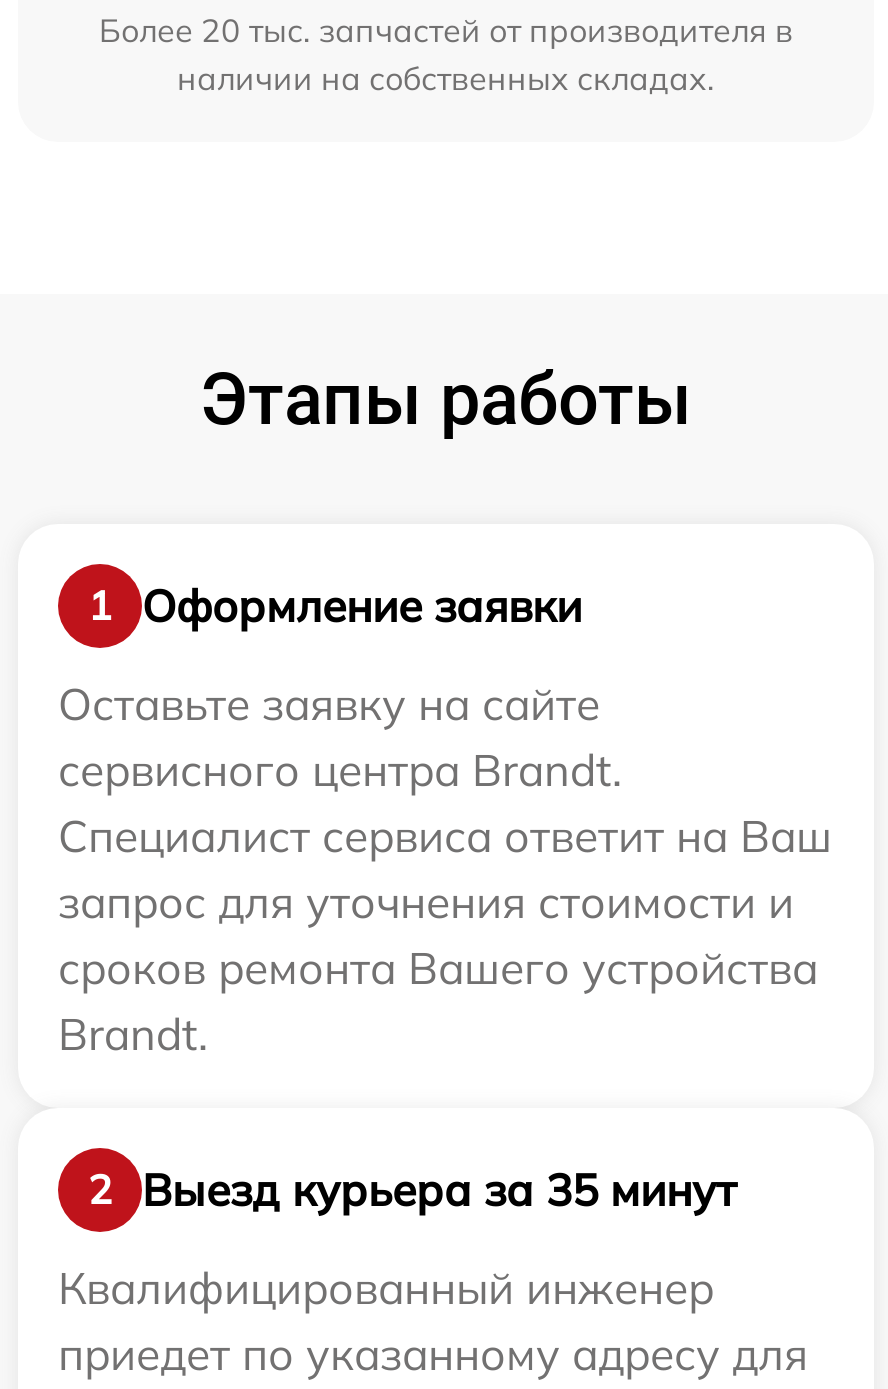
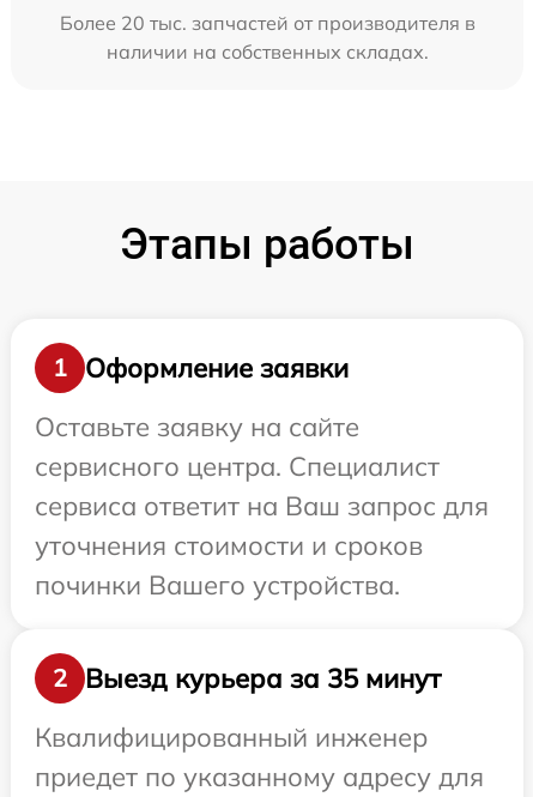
[58,743,832,1063] сервисного центра Brandt. | Специалист сервиса ответит на Ваш | запрос для уточнения стоимости и | сроков ремонта Вашего устройства | Brandt. -> [35,449,489,602] сервисного центра. Специалист | сервиса ответит на Ваш запрос для | уточнения стоимости и сроков | починки Вашего устройства.

